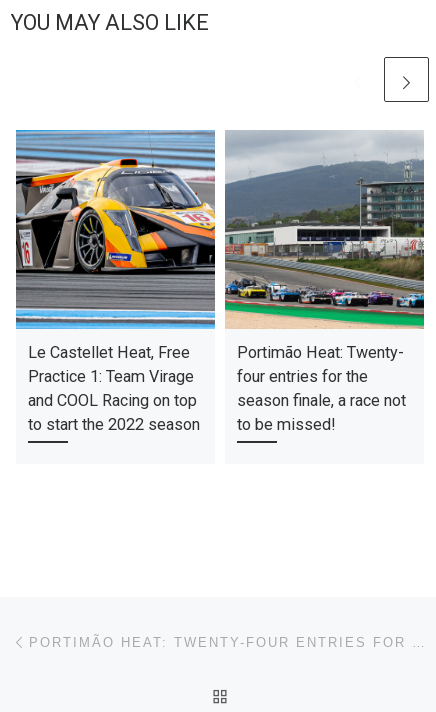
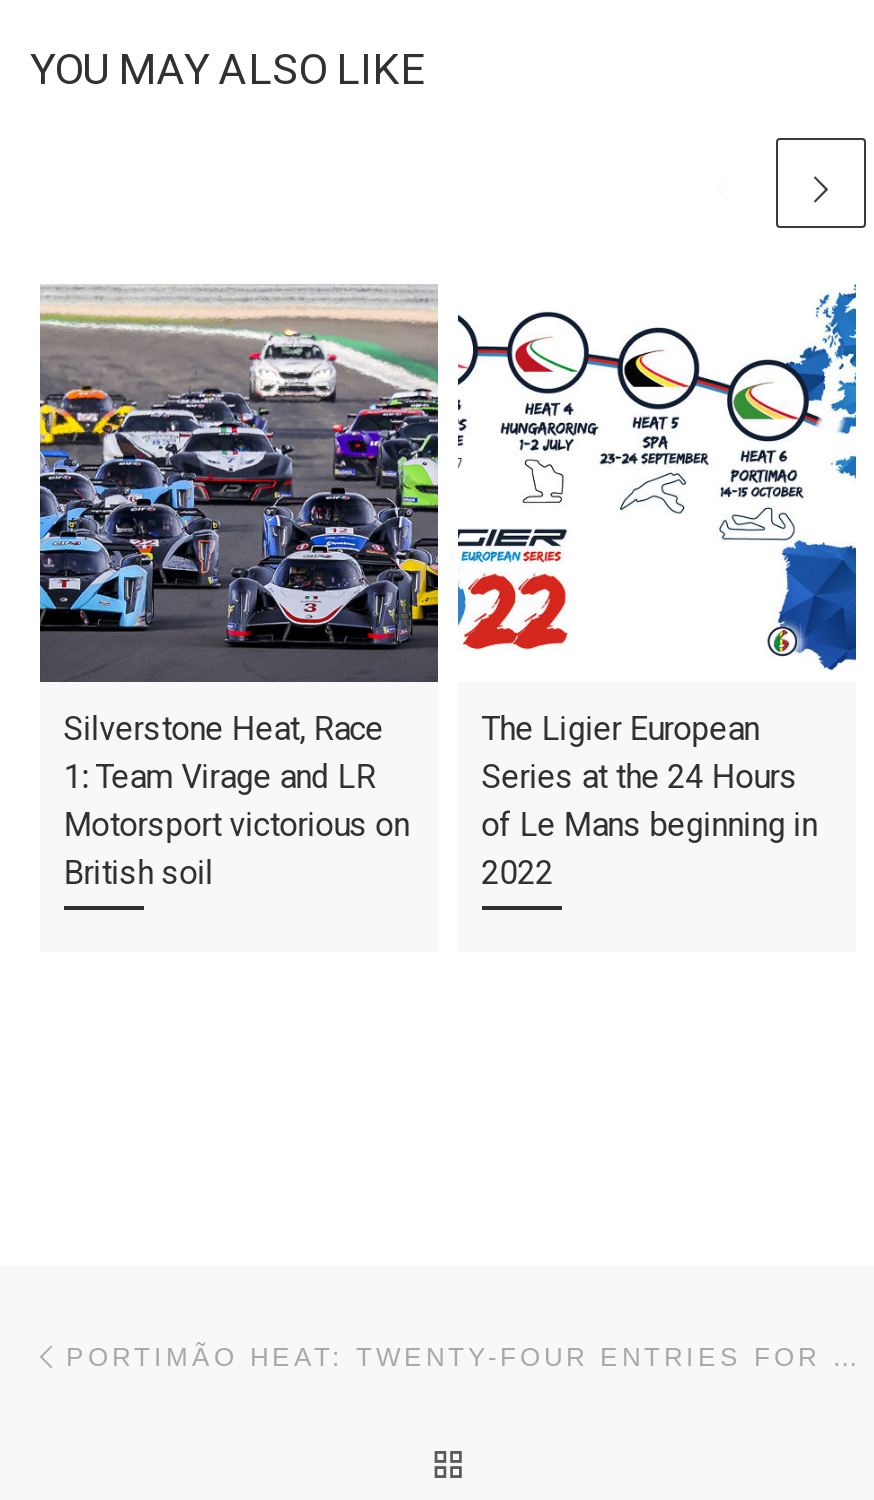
[15,130,216,434] [image] | Le Castellet Heat, Free | Practice 1: Team Virage | and COOL Racing on top | to start the 2022 season -> [38,284,440,892] [image] | Silverstone Heat, Race | 1: Team Virage and LR | Motorsport victorious on | British soil
[224,130,425,434] [image] | Portimão Heat: Twenty- | four entries for the | season finale, a race not | to be missed! -> [456,292,858,892] [image] | The Ligier European | Series at the 24 Hours | of Le Mans beginning in | 2022

